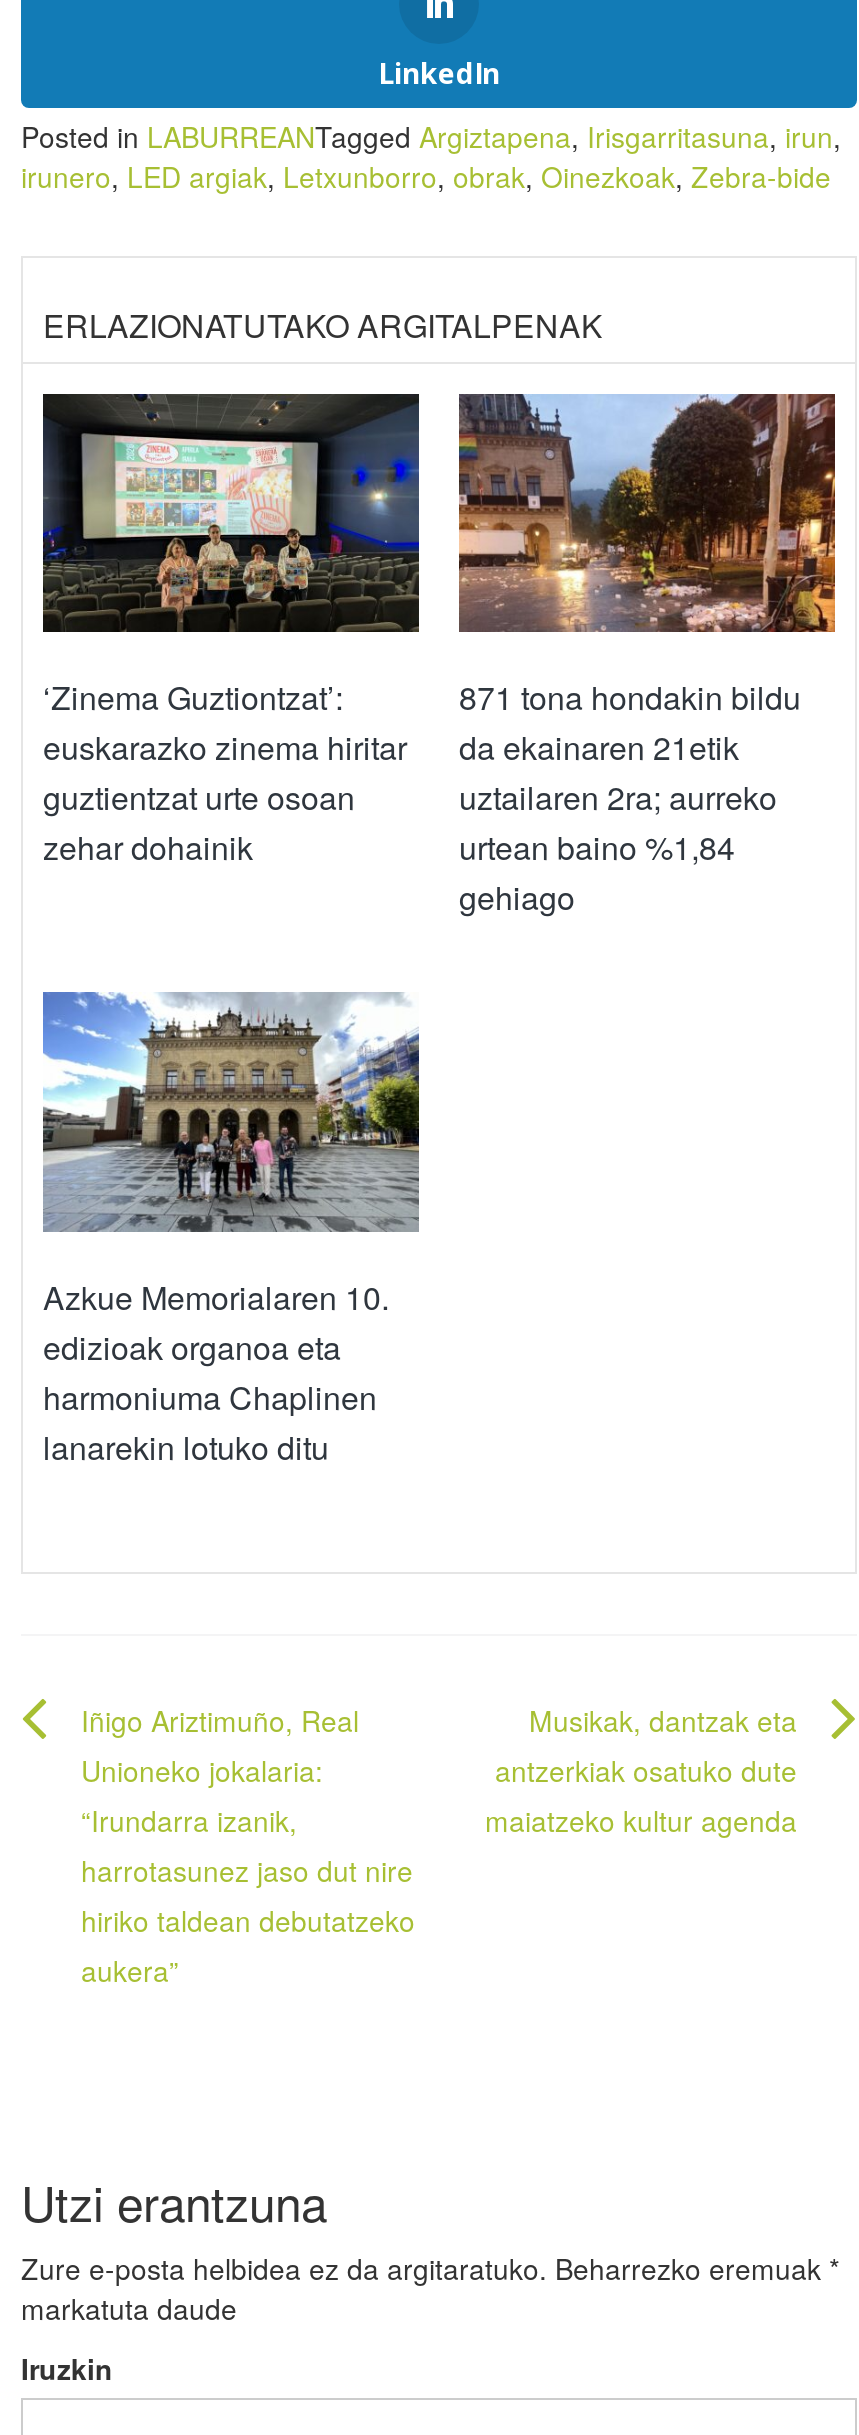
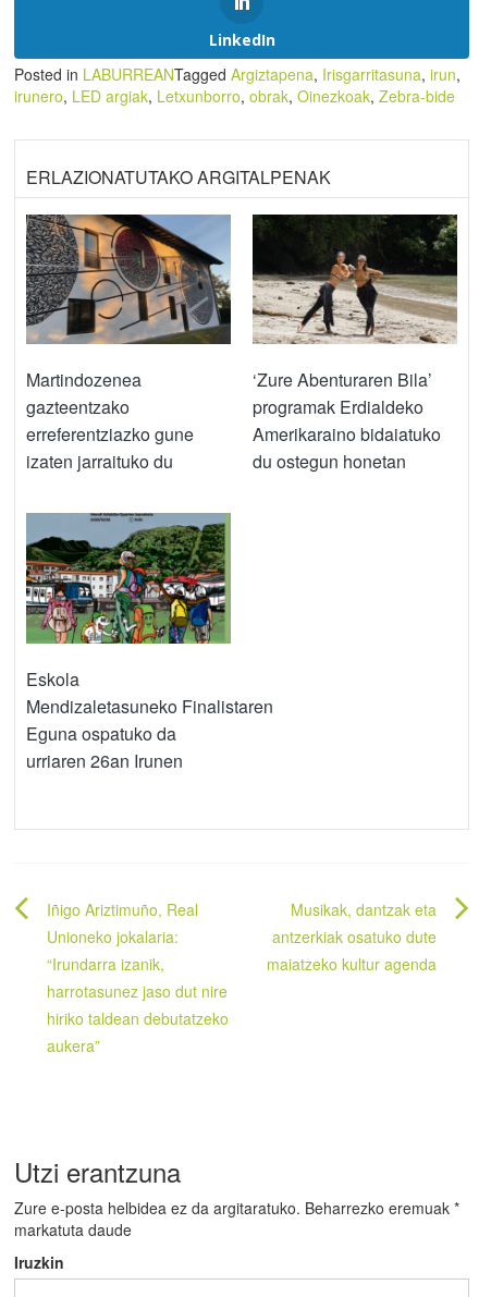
[41,392,421,871] [image] | ‘Zinema Guztiontzat’: | euskarazko zinema hiritar | guztientzat urte osoan | zehar dohainik -> [26,213,231,474] [image] | Martindozenea | gazteentzako | erreferentziazko gune | izaten jarraituko du
[457,392,837,921] [image] | 871 tona hondakin bildu | da ekainaren 21etik | uztailaren 2ra; aurreko | urtean baino %1,84 | gehiago -> [251,213,458,474] [image] | ‘Zure Abenturaren Bila’ | programak Erdialdeko | Amerikaraino bidaiatuko | du ostegun honetan
[43,992,421,1469] [image] | Azkue Memorialaren 10. | edizioak organoa eta | harmoniuma Chaplinen | lanarekin lotuko ditu -> [25,512,273,773] [image] | Eskola | Mendizaletasuneko Finalistaren | Eguna ospatuko da | urriaren 26an Irunen

